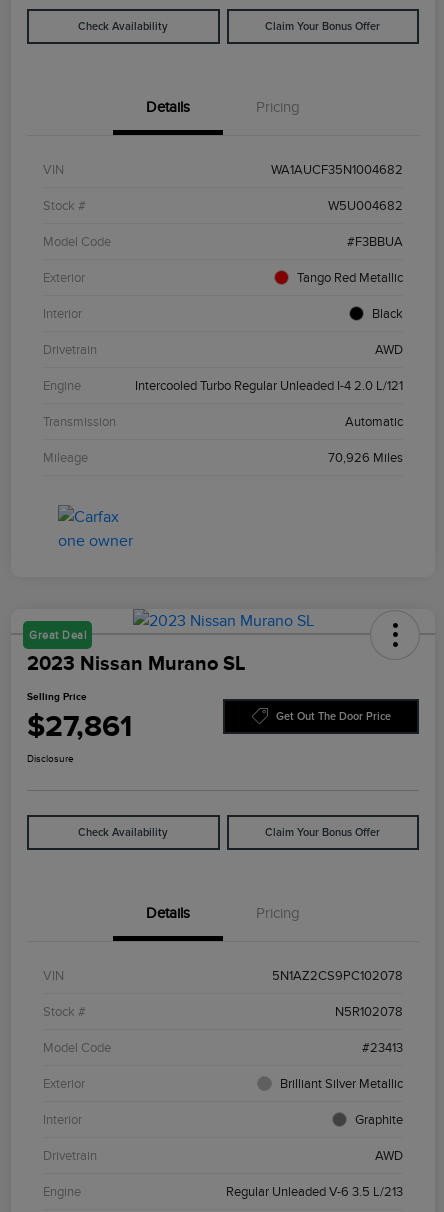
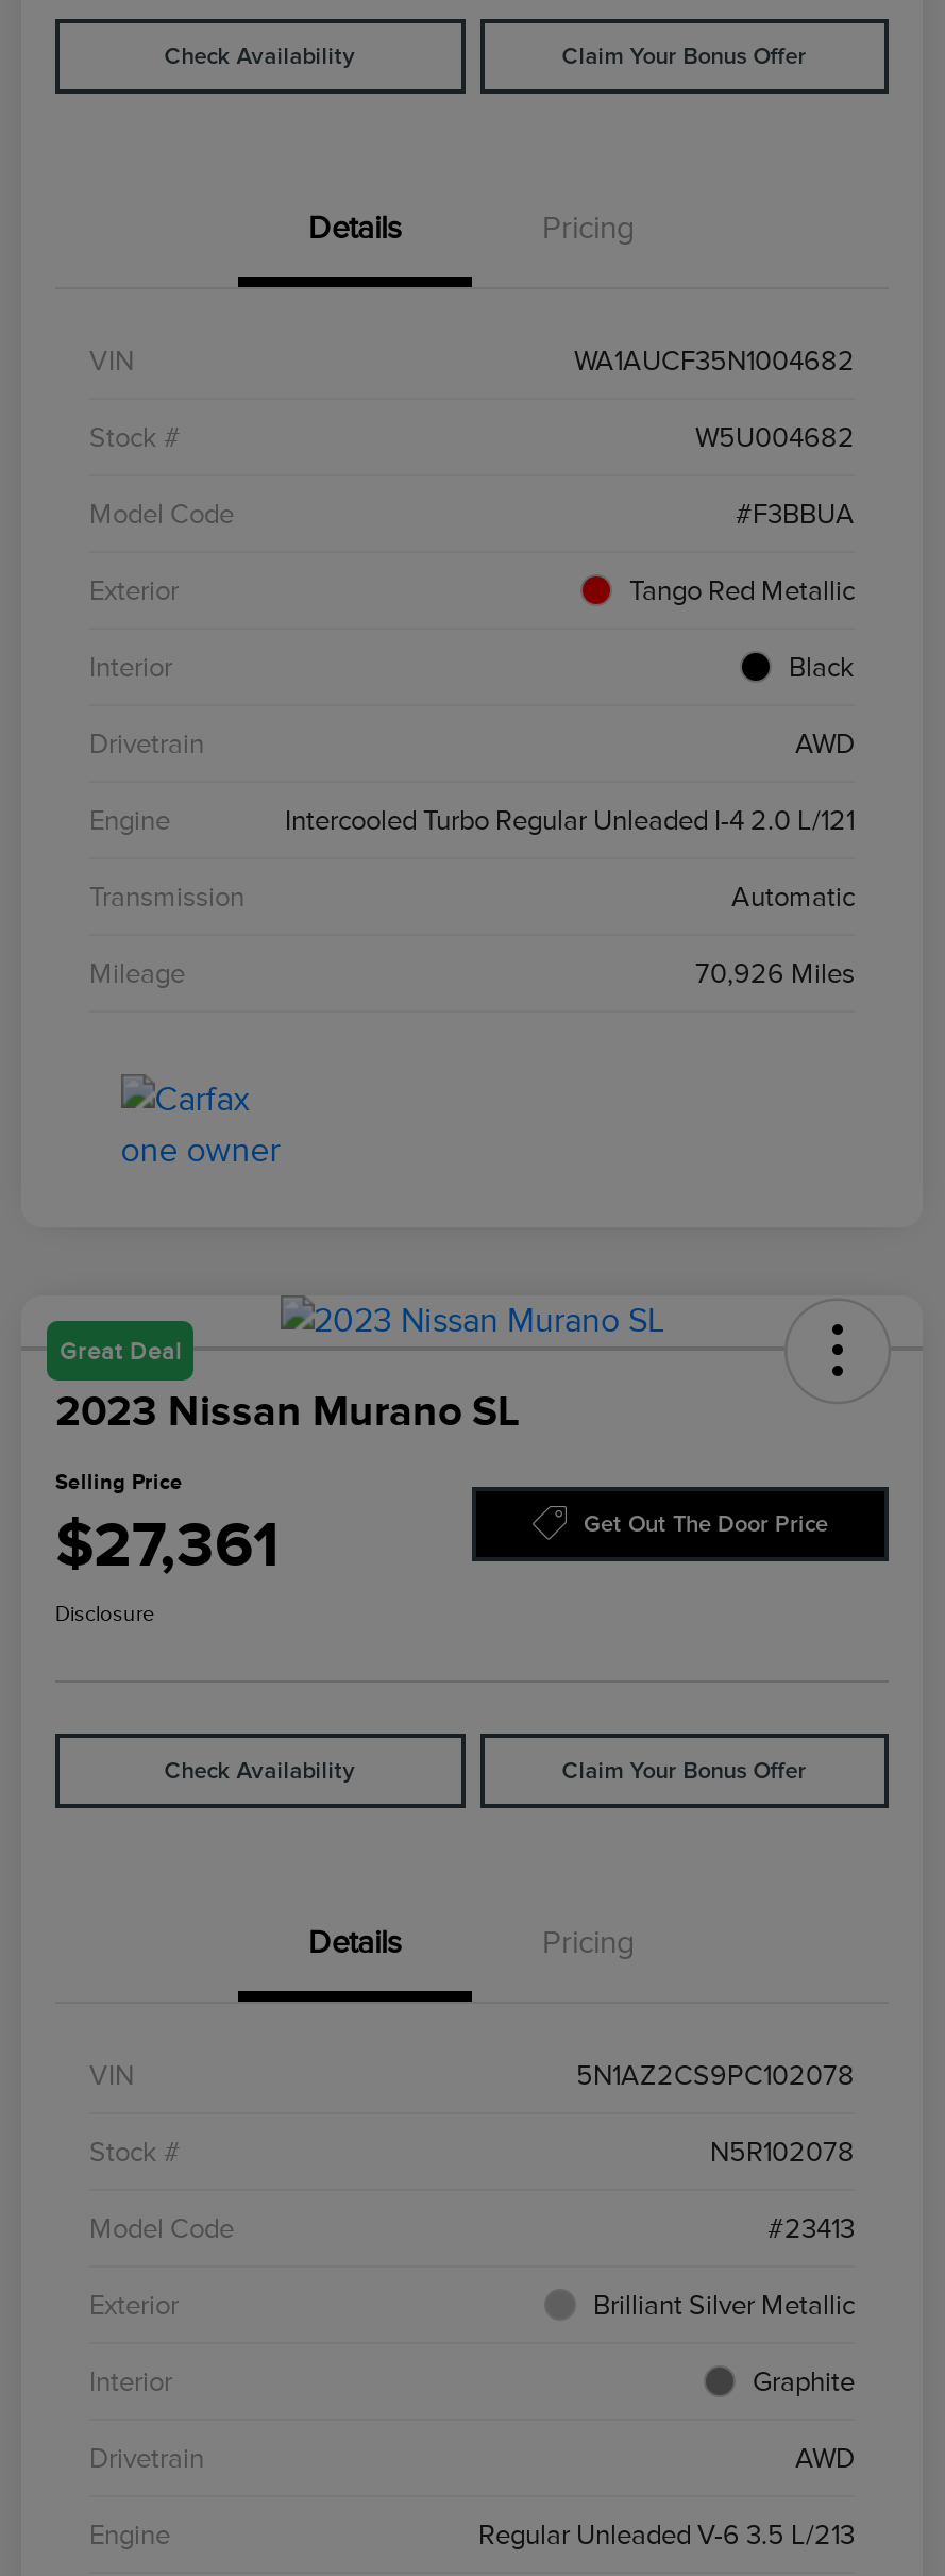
[27,709,132,743] $27,861 -> [55,1509,279,1581] $27,361

